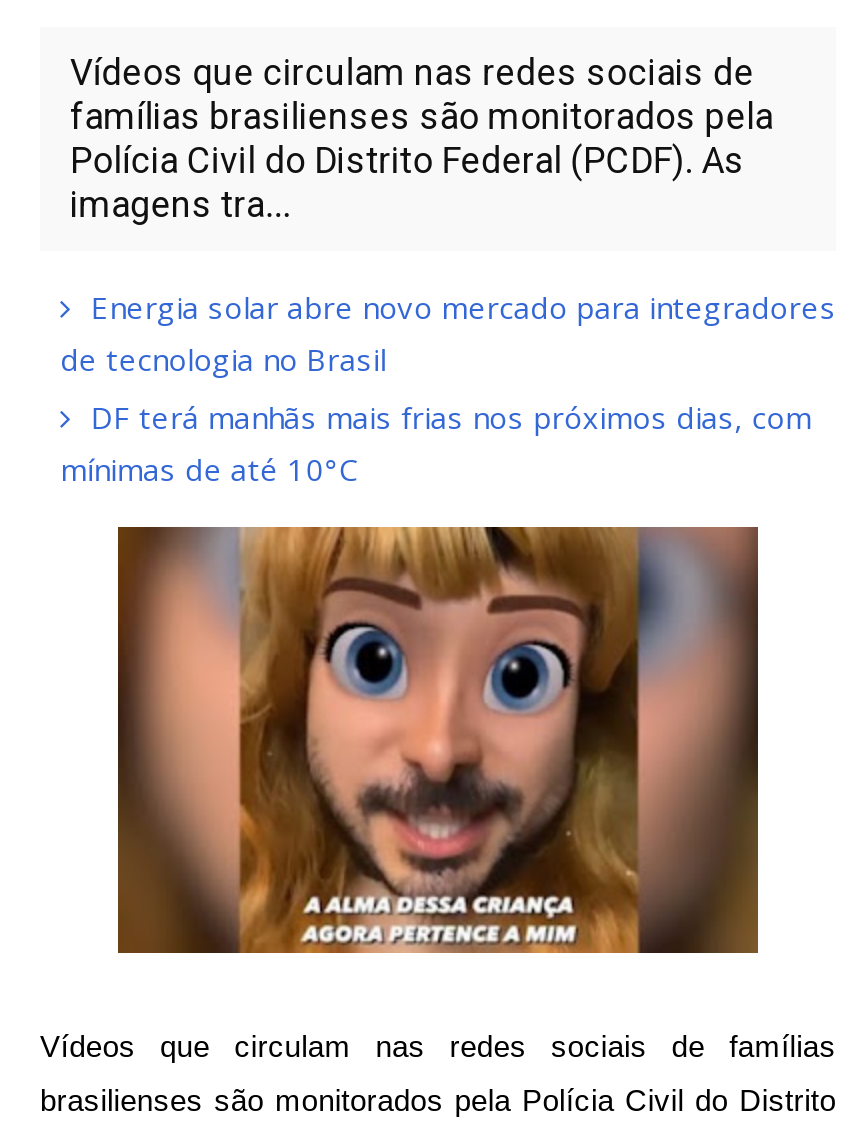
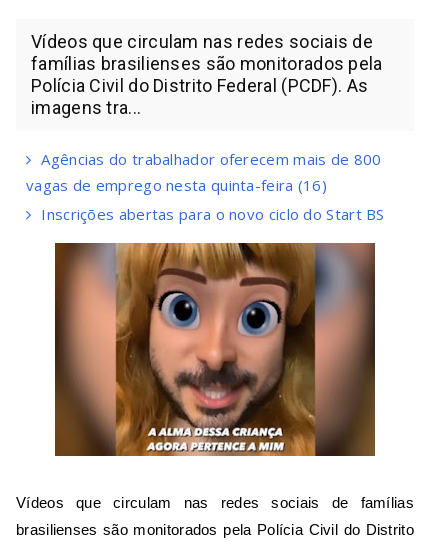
[60,287,836,489] Energia solar abre novo mercado para integradores | de tecnologia no Brasil | DF terá manhãs mais frias nos próximos dias, com | mínimas de até 10°C -> [26,149,385,224] Agências do trabalhador oferecem mais de 800 | vagas de emprego nesta quinta-feira (16) | Inscrições abertas para o novo ciclo do Start BS

